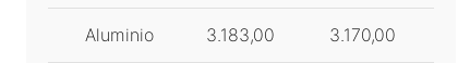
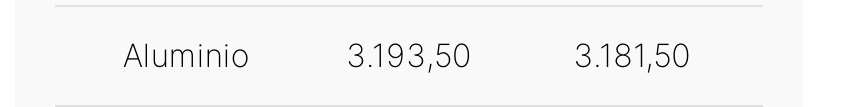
[207,24,275,45] 3.183,00 -> [346,35,472,75] 3.193,50
[329,24,396,45] 3.170,00 -> [573,35,691,75] 3.181,50

